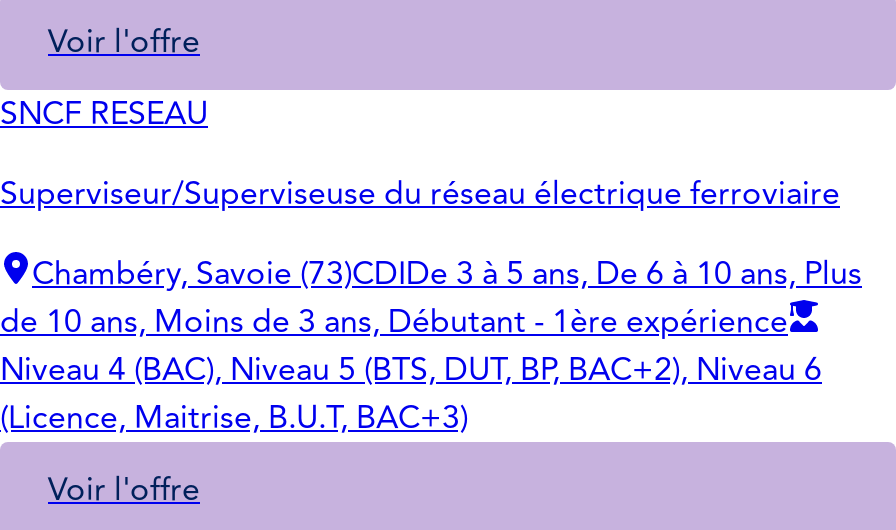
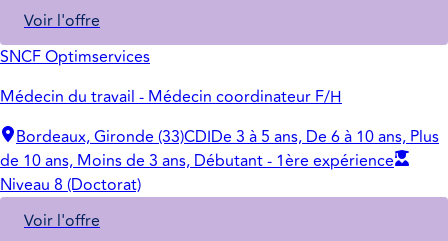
[0,90,208,138] SNCF RESEAU -> [0,45,150,69] SNCF Optimservices
[0,170,840,218] Superviseur/Superviseuse du réseau électrique ferroviaire -> [0,85,342,109] Médecin du travail - Médecin coordinateur F/H
[32,250,862,298] Chambéry, Savoie (73)CDIDe 3 à 5 ans, De 6 à 10 ans, Plus -> [16,125,439,149] Bordeaux, Gironde (33)CDIDe 3 à 5 ans, De 6 à 10 ans, Plus
[0,346,822,442] Niveau 4 (BAC), Niveau 5 (BTS, DUT, BP, BAC+2), Niveau 6 | (Licence, Maitrise, B.U.T, BAC+3) -> [0,173,141,197] Niveau 8 (Doctorat)

